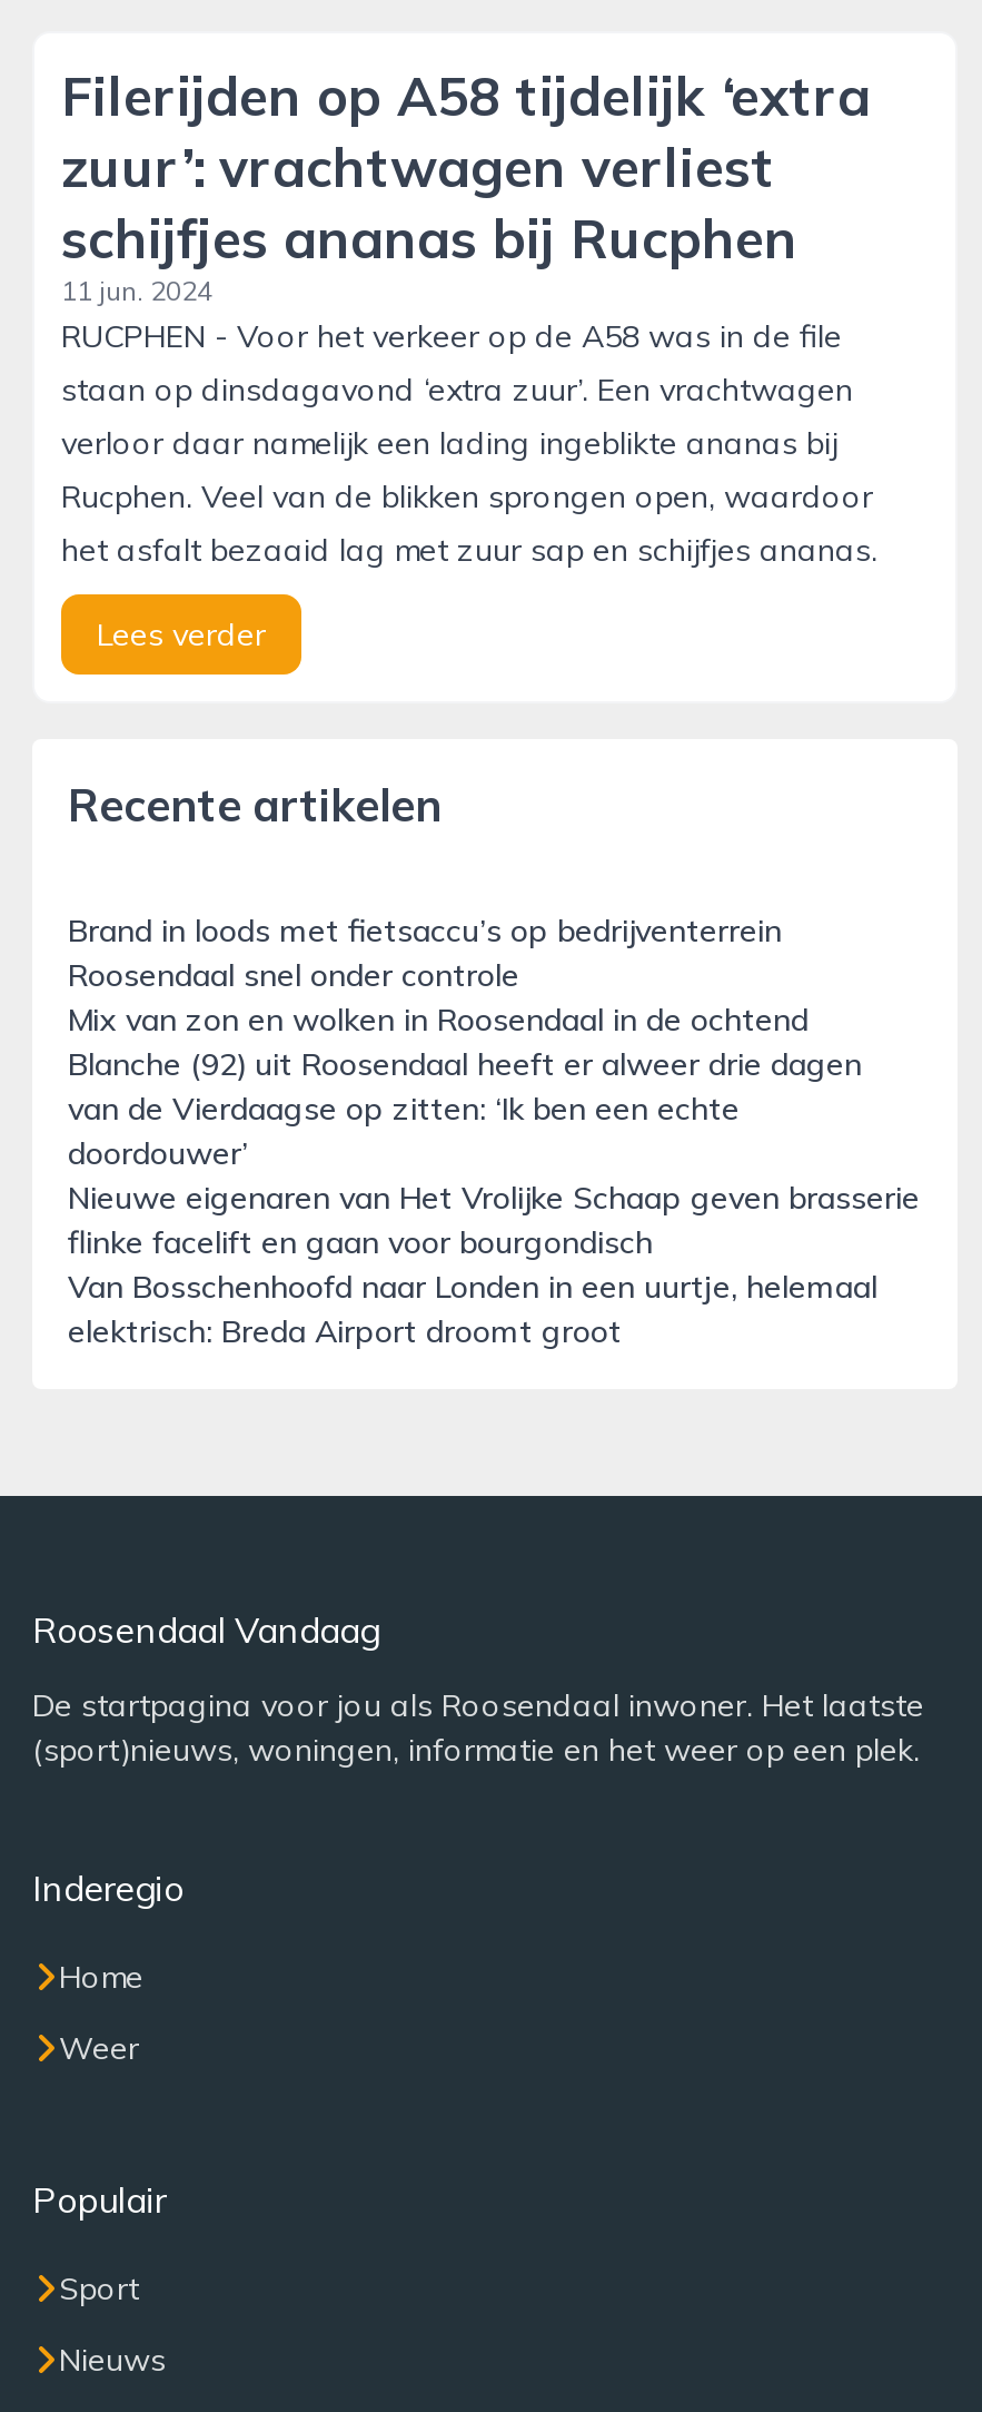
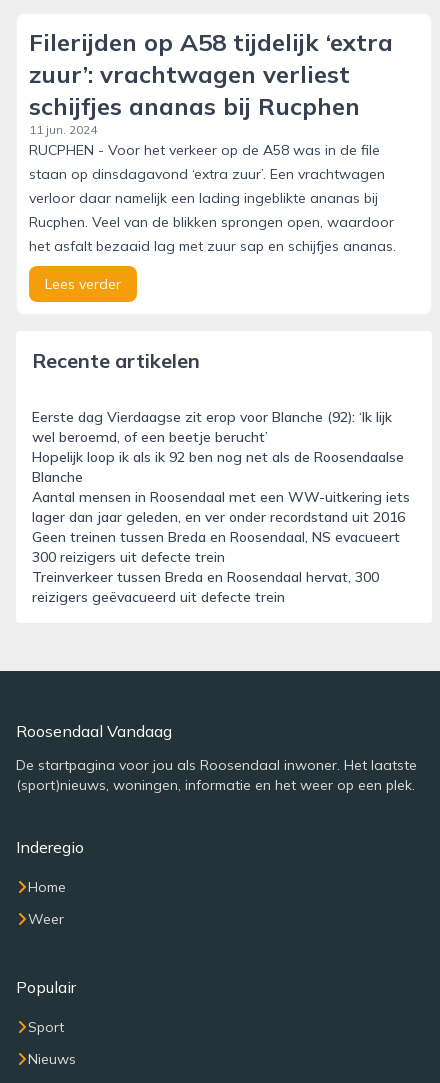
[68,910,920,1351] Brand in loods met fietsaccu’s op bedrijventerrein | Roosendaal snel onder controle | Mix van zon en wolken in Roosendaal in de ochtend | Blanche (92) uit Roosendaal heeft er alweer drie dagen | van de Vierdaagse op zitten: ‘Ik ben een echte | doordouwer’ | Nieuwe eigenaren van Het Vrolijke Schaap geven brasserie | flinke facelift en gaan voor bourgondisch | Van Bosschenhoofd naar Londen in een uurtje, helemaal | elektrisch: Breda Airport droomt groot -> [32,408,410,606] Eerste dag Vierdaagse zit erop voor Blanche (92): ‘Ik lijk | wel beroemd, of een beetje berucht’ | Hopelijk loop ik als ik 92 ben nog net als de Roosendaalse | Blanche | Aantal mensen in Roosendaal met een WW-uitkering iets | lager dan jaar geleden, en ver onder recordstand uit 2016 | Geen treinen tussen Breda en Roosendaal, NS evacueert | 300 reizigers uit defecte trein | Treinverkeer tussen Breda en Roosendaal hervat, 300 | reizigers geëvacueerd uit defecte trein

